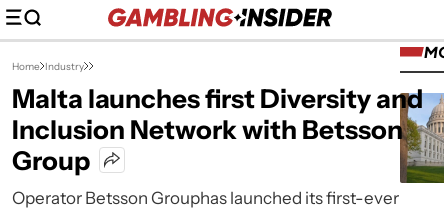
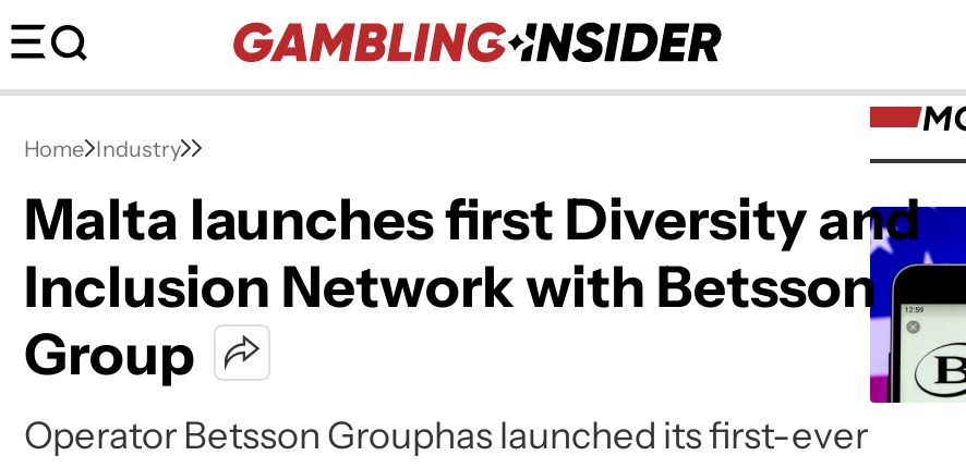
[399,93,441,184] [image] -> [868,207,959,403] [image]

